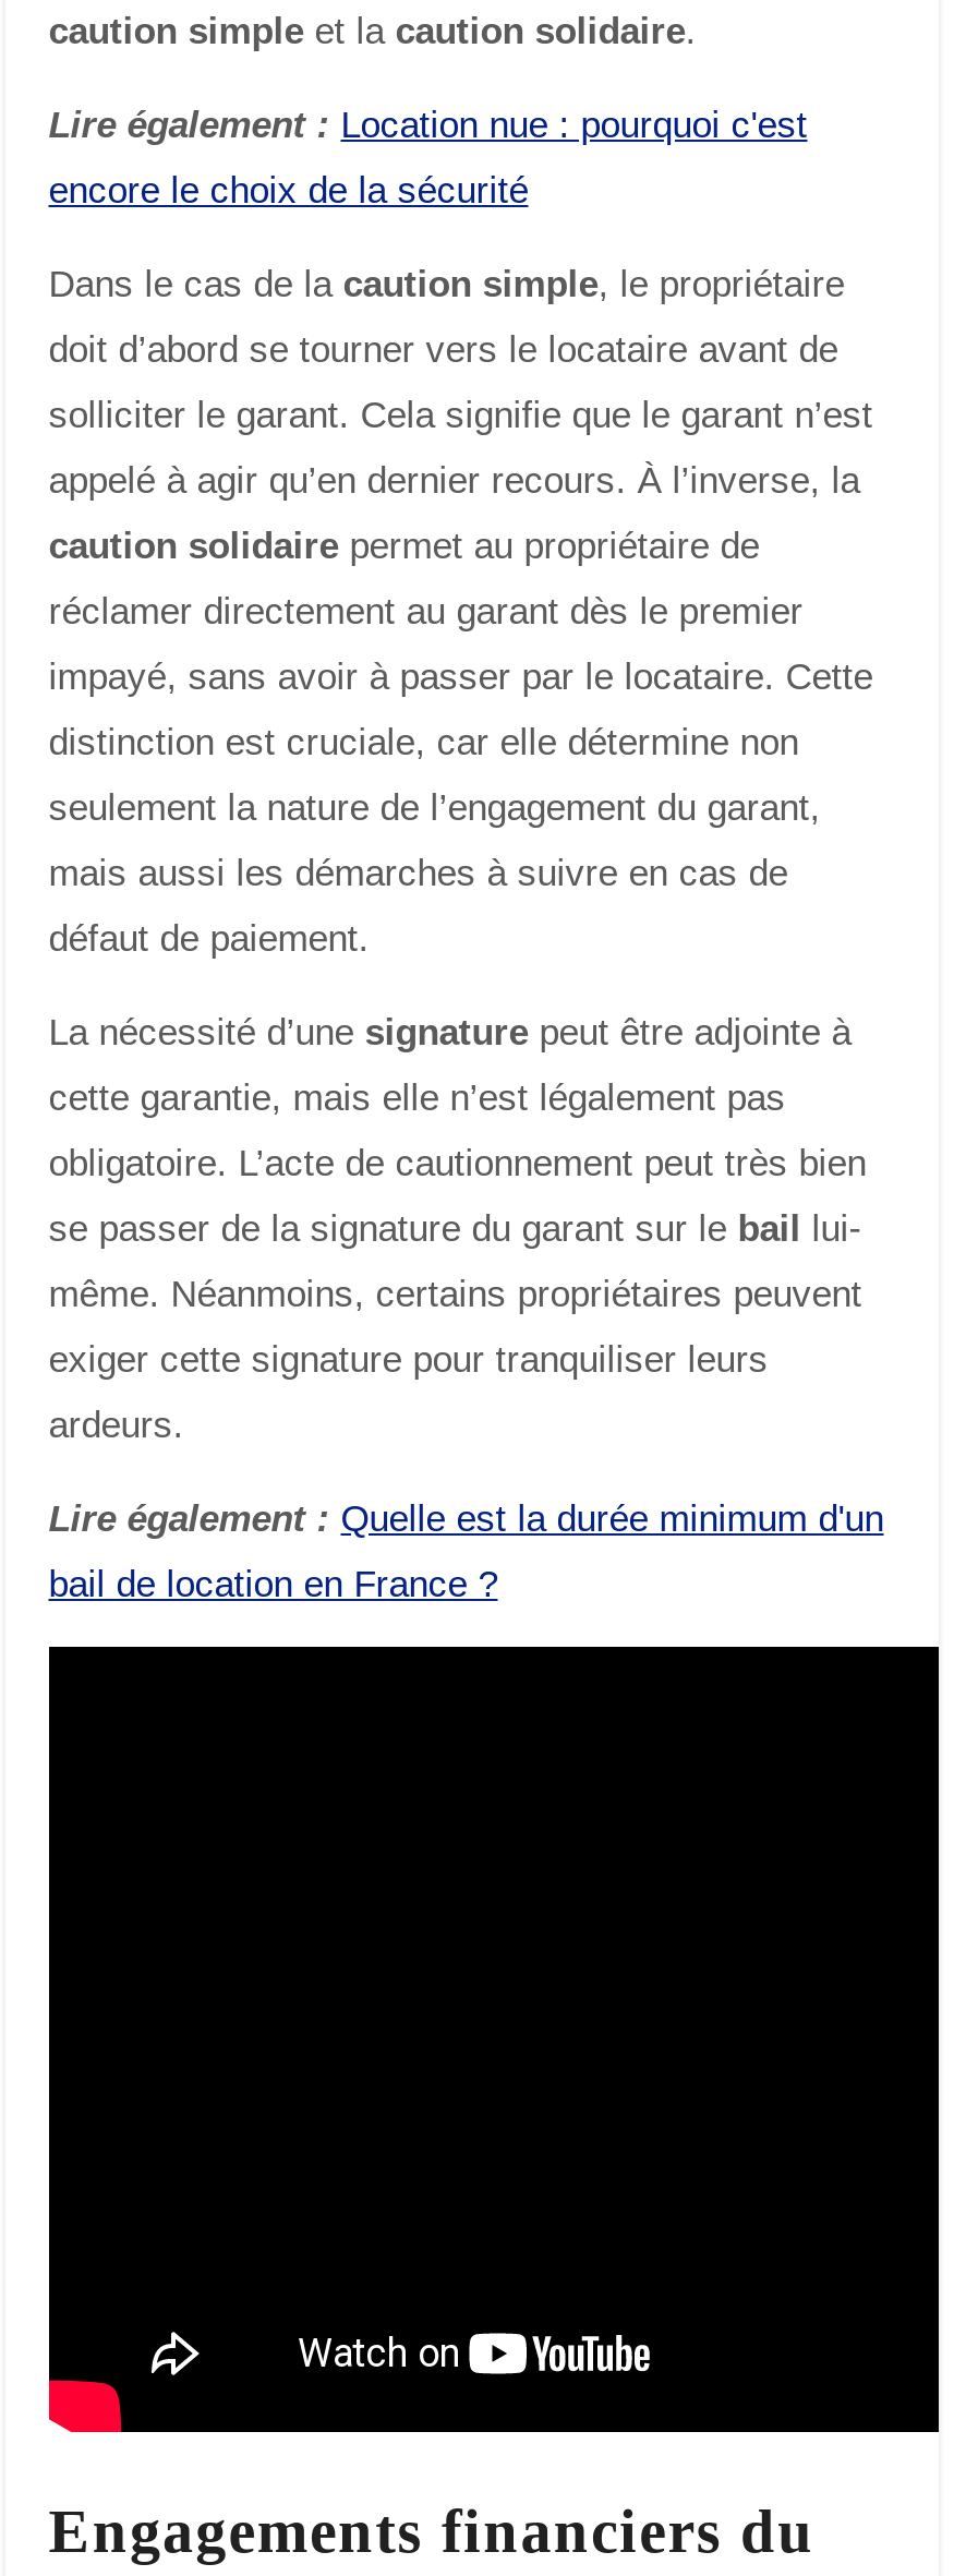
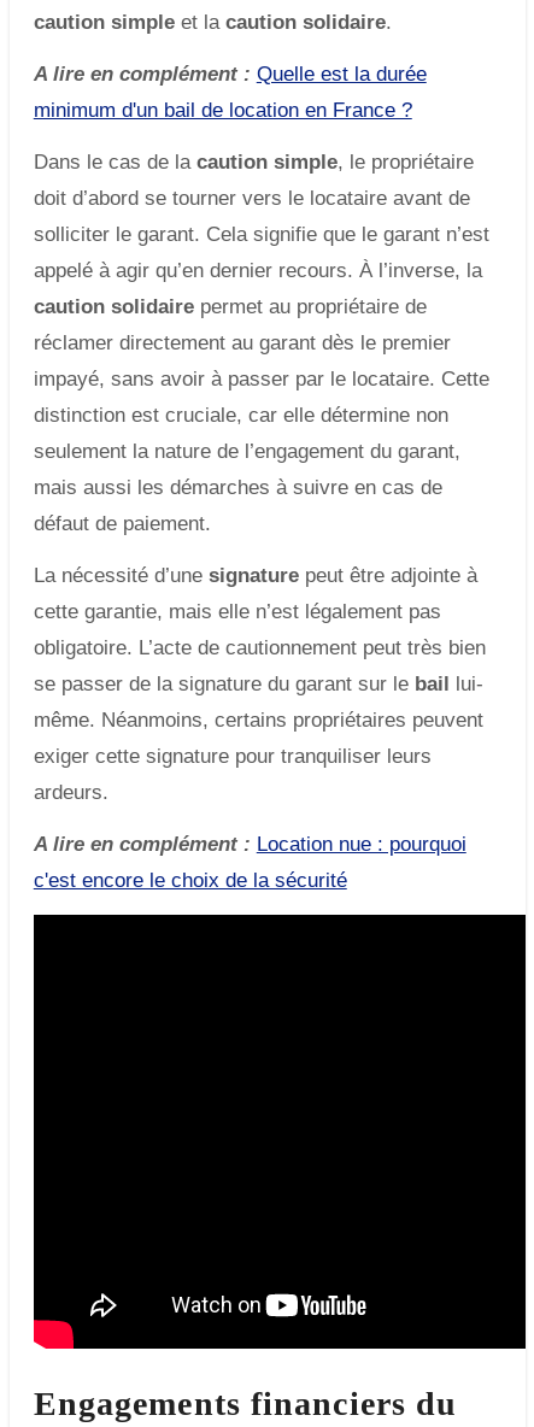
[49,106,807,147] Lire également : Location nue : pourquoi c'est -> [34,62,426,85] A lire en complément : Quelle est la durée
[49,171,528,213] encore le choix de la sécurité -> [34,98,412,121] minimum d'un bail de location en France ?
[49,1500,884,1541] Lire également : Quelle est la durée minimum d'un -> [34,832,466,855] A lire en complément : Location nue : pourquoi
[49,1565,498,1607] bail de location en France ? -> [34,868,347,891] c'est encore le choix de la sécurité

